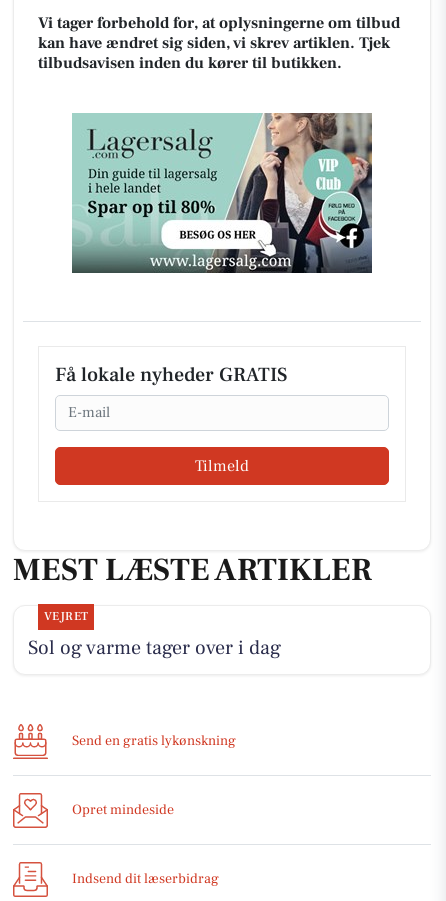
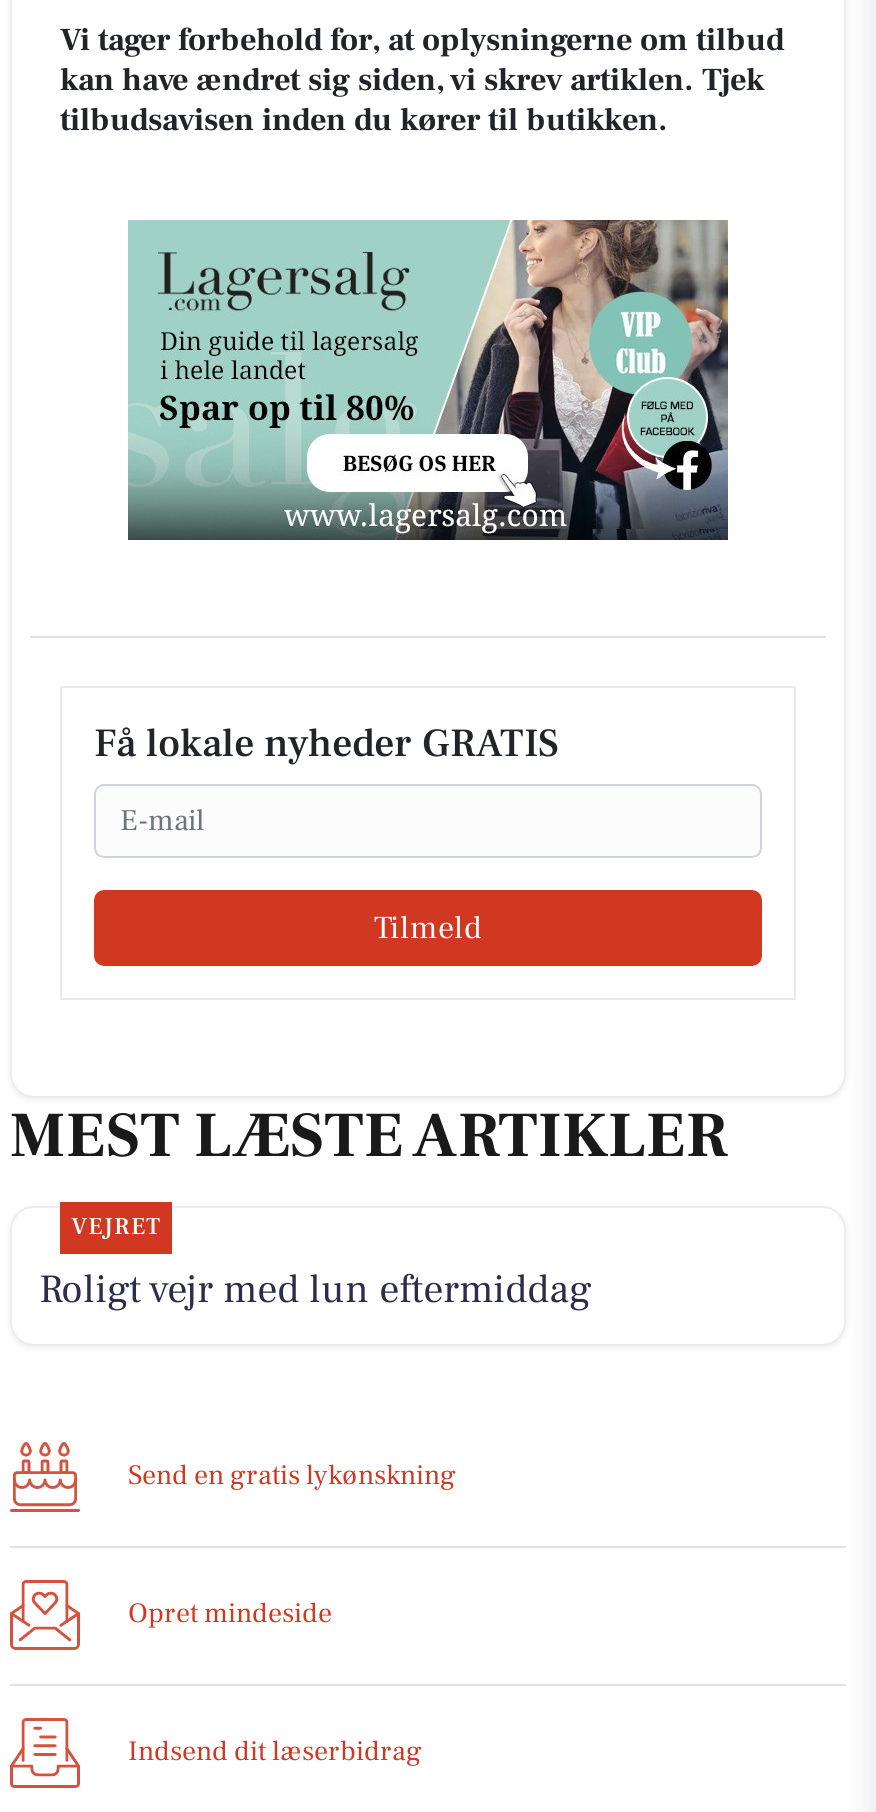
[28,635,281,661] Sol og varme tager over i dag -> [39,1264,591,1316] Roligt vejr med lun eftermiddag

